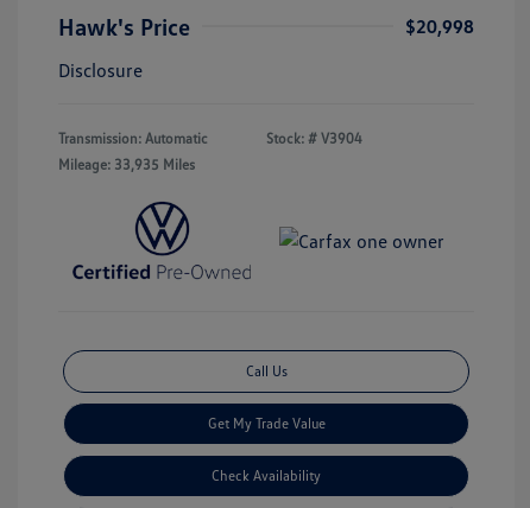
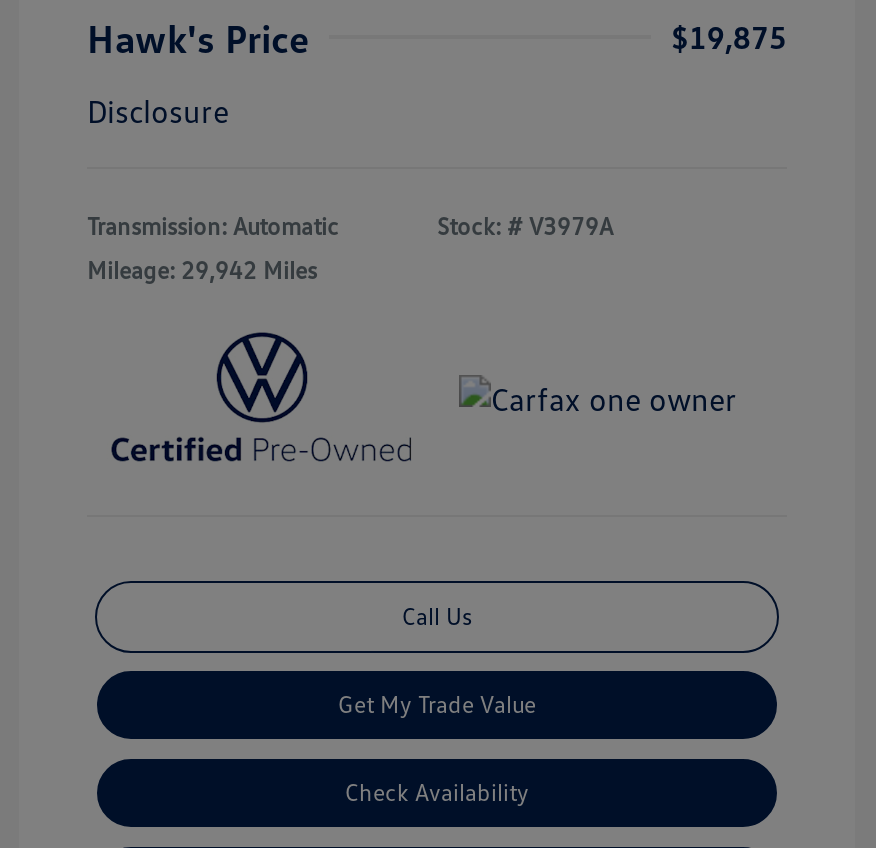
[405,14,474,38] $20,998 -> [671,16,787,56] $19,875
[266,129,362,147] Stock: # V3904 -> [437,210,613,240] Stock: # V3979A
[58,155,195,173] Mileage: 33,935 Miles -> [87,254,317,284] Mileage: 29,942 Miles

